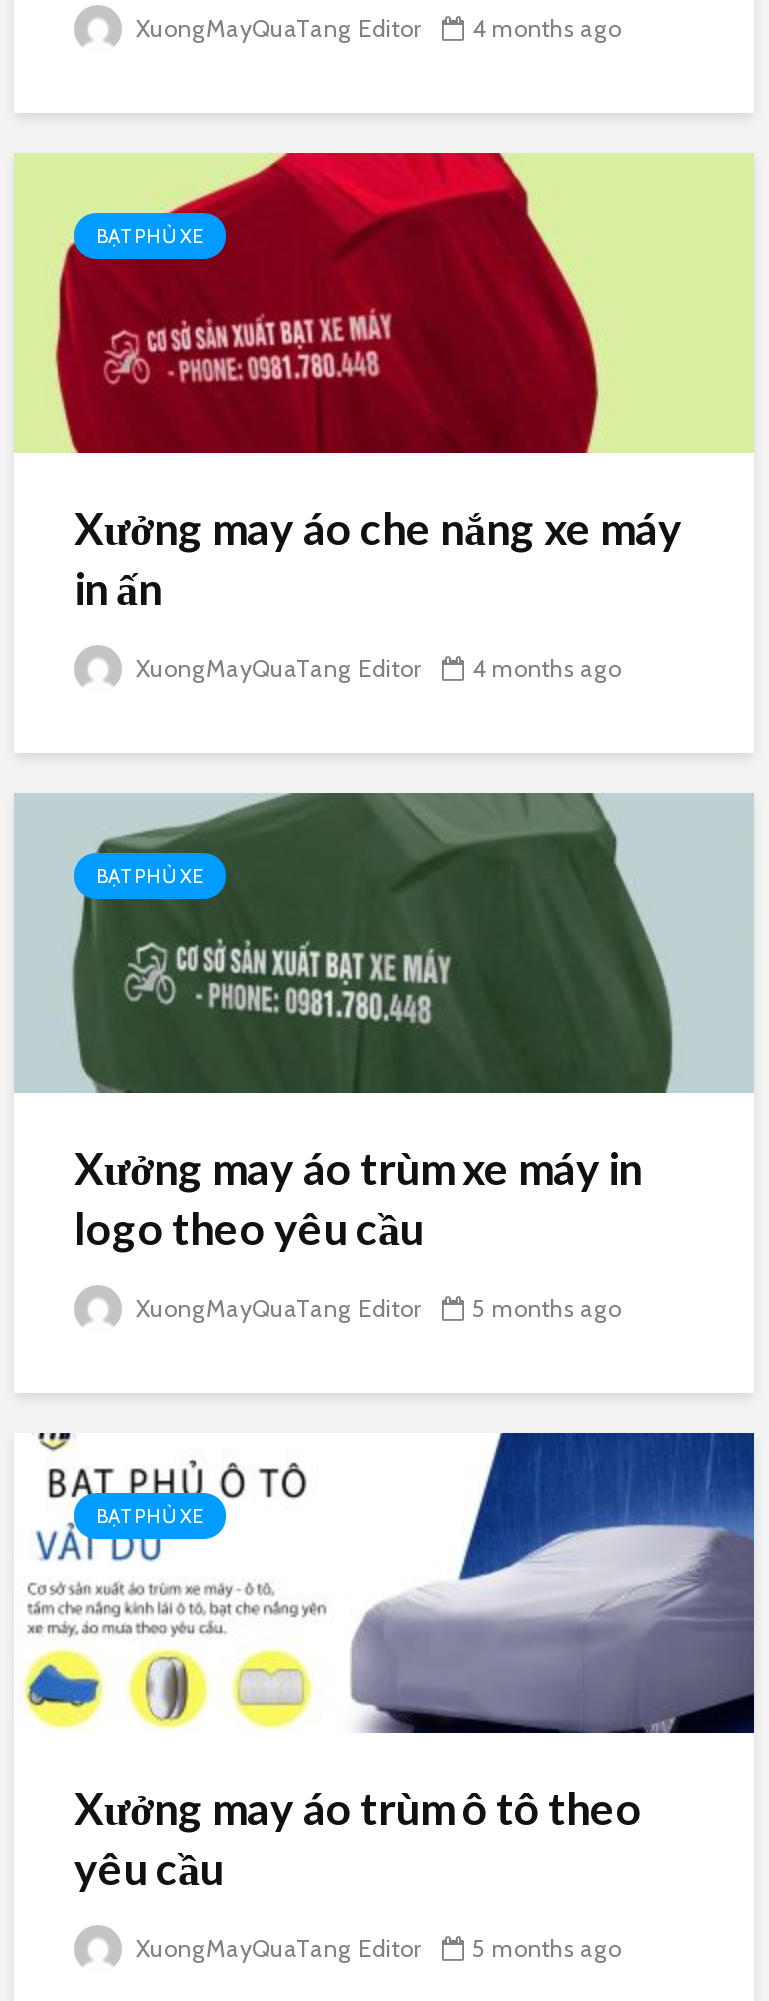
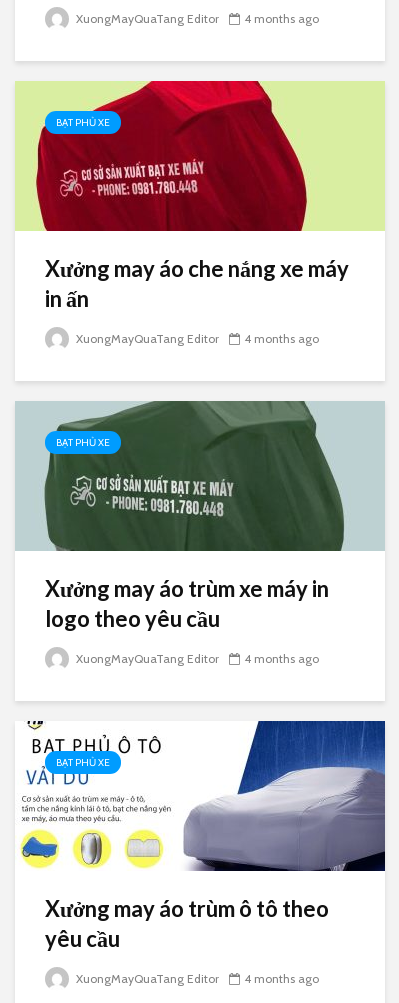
[130,1293,622,1323] XuongMayQuaTang Editor 5 months ago -> [73,651,319,666] XuongMayQuaTang Editor 4 months ago
[130,1933,622,1963] XuongMayQuaTang Editor 5 months ago -> [73,971,319,986] XuongMayQuaTang Editor 4 months ago

